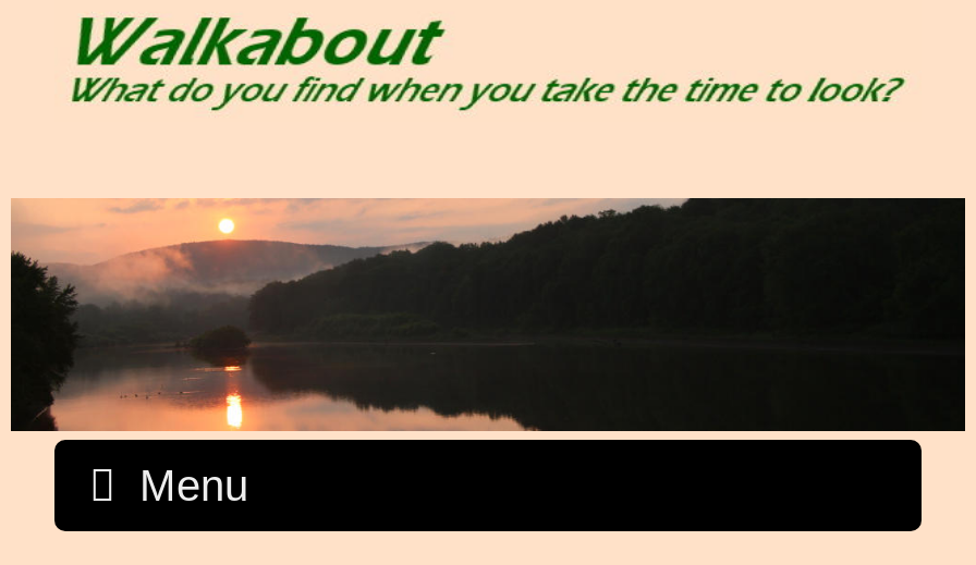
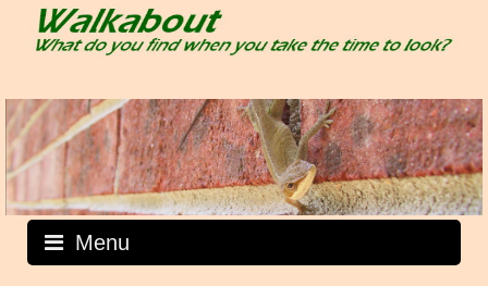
[9,196,967,433] [image] -> [5,99,484,215] [image]

